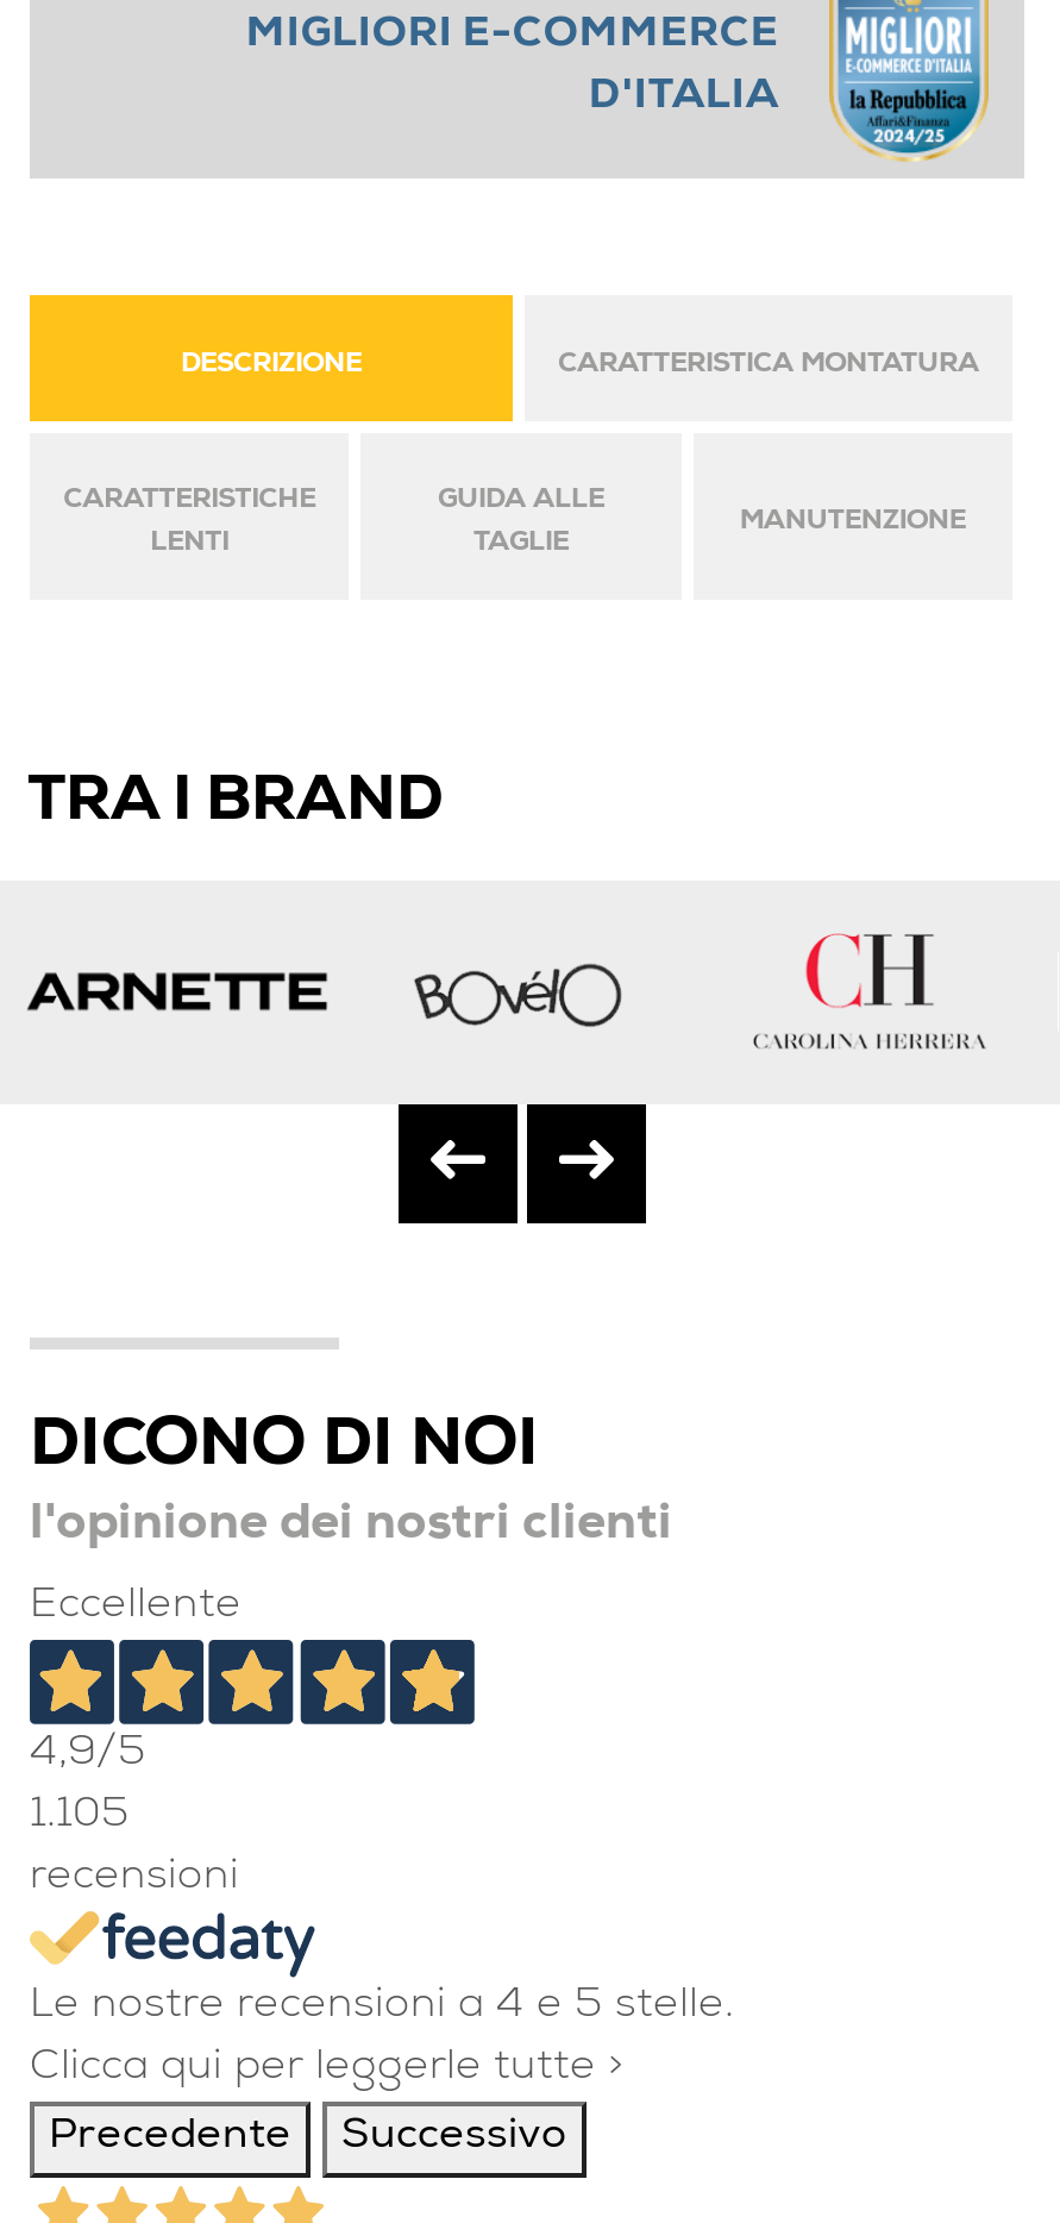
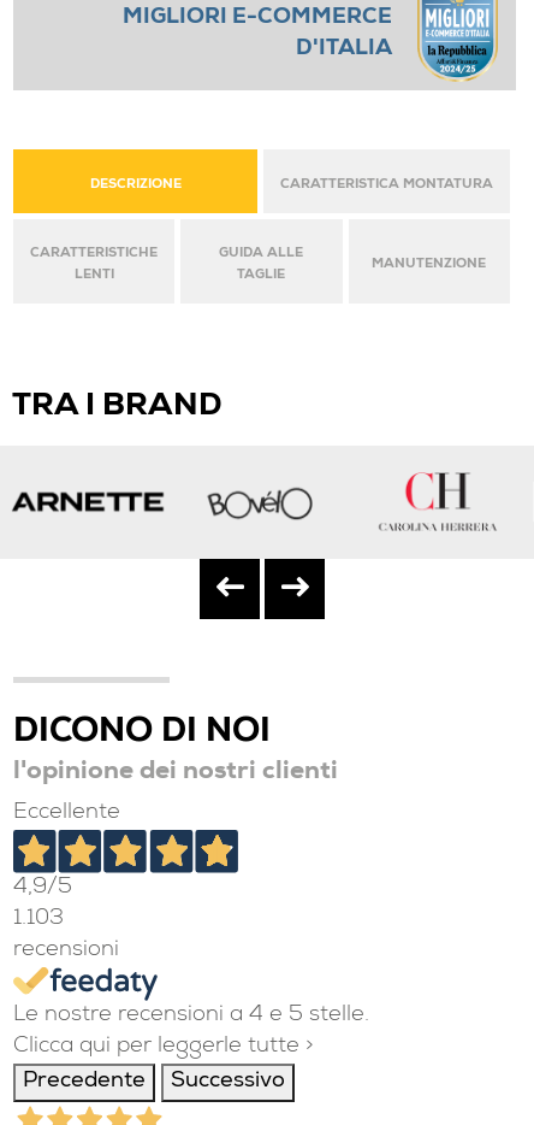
[30,1797,130,1837] 1.105 -> [13,909,64,930] 1.103

